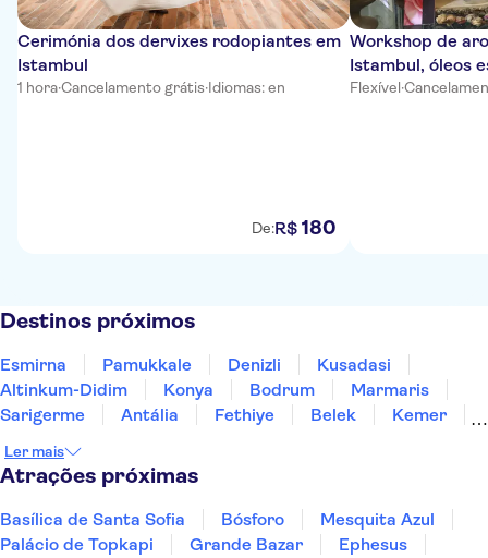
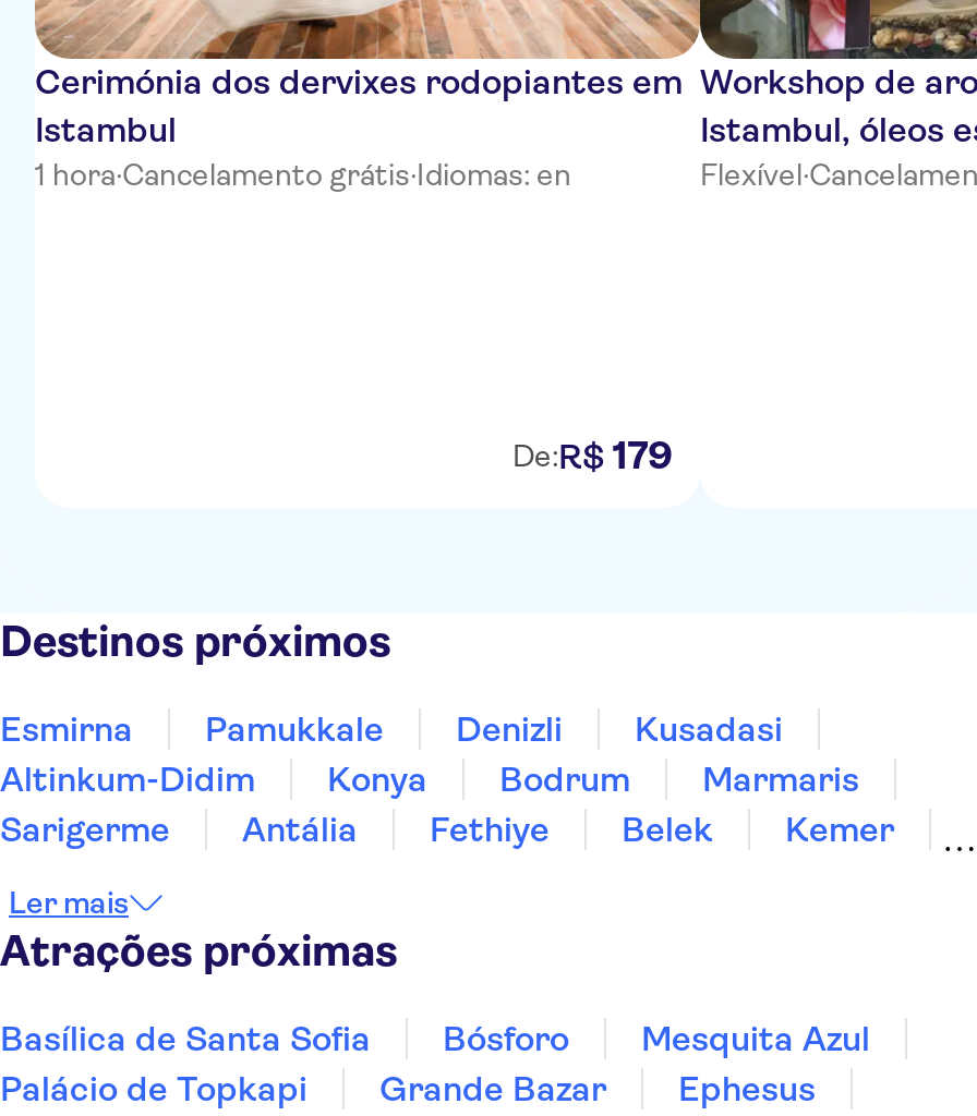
[252,217,337,239] De:R$ 180 -> [512,435,674,478] De:R$ 179

